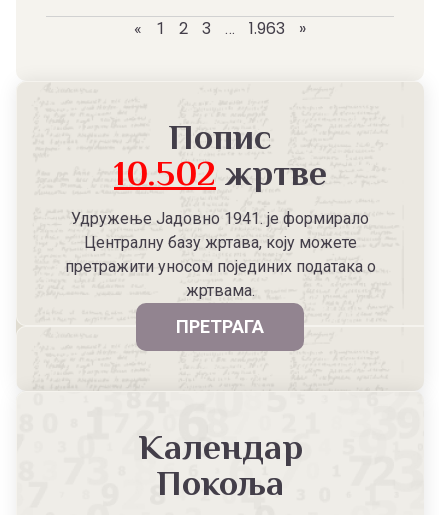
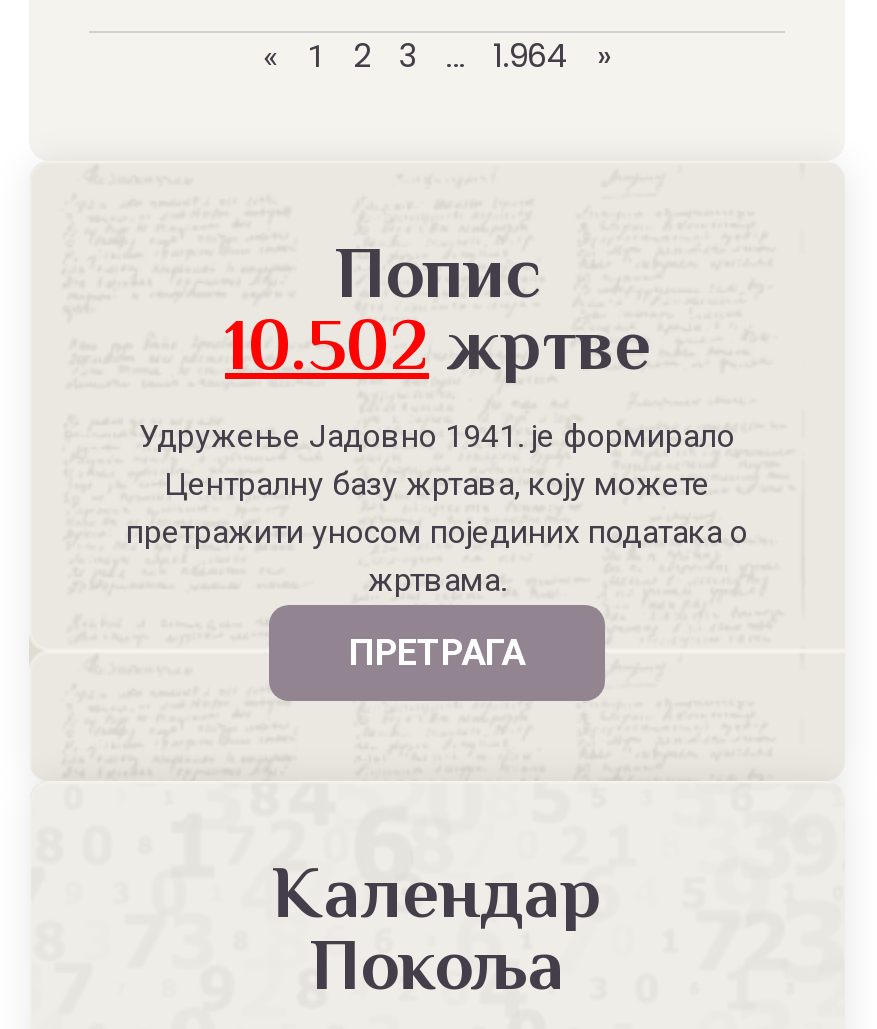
[249,17,285,40] 1.963 -> [493,33,569,79] 1.964

